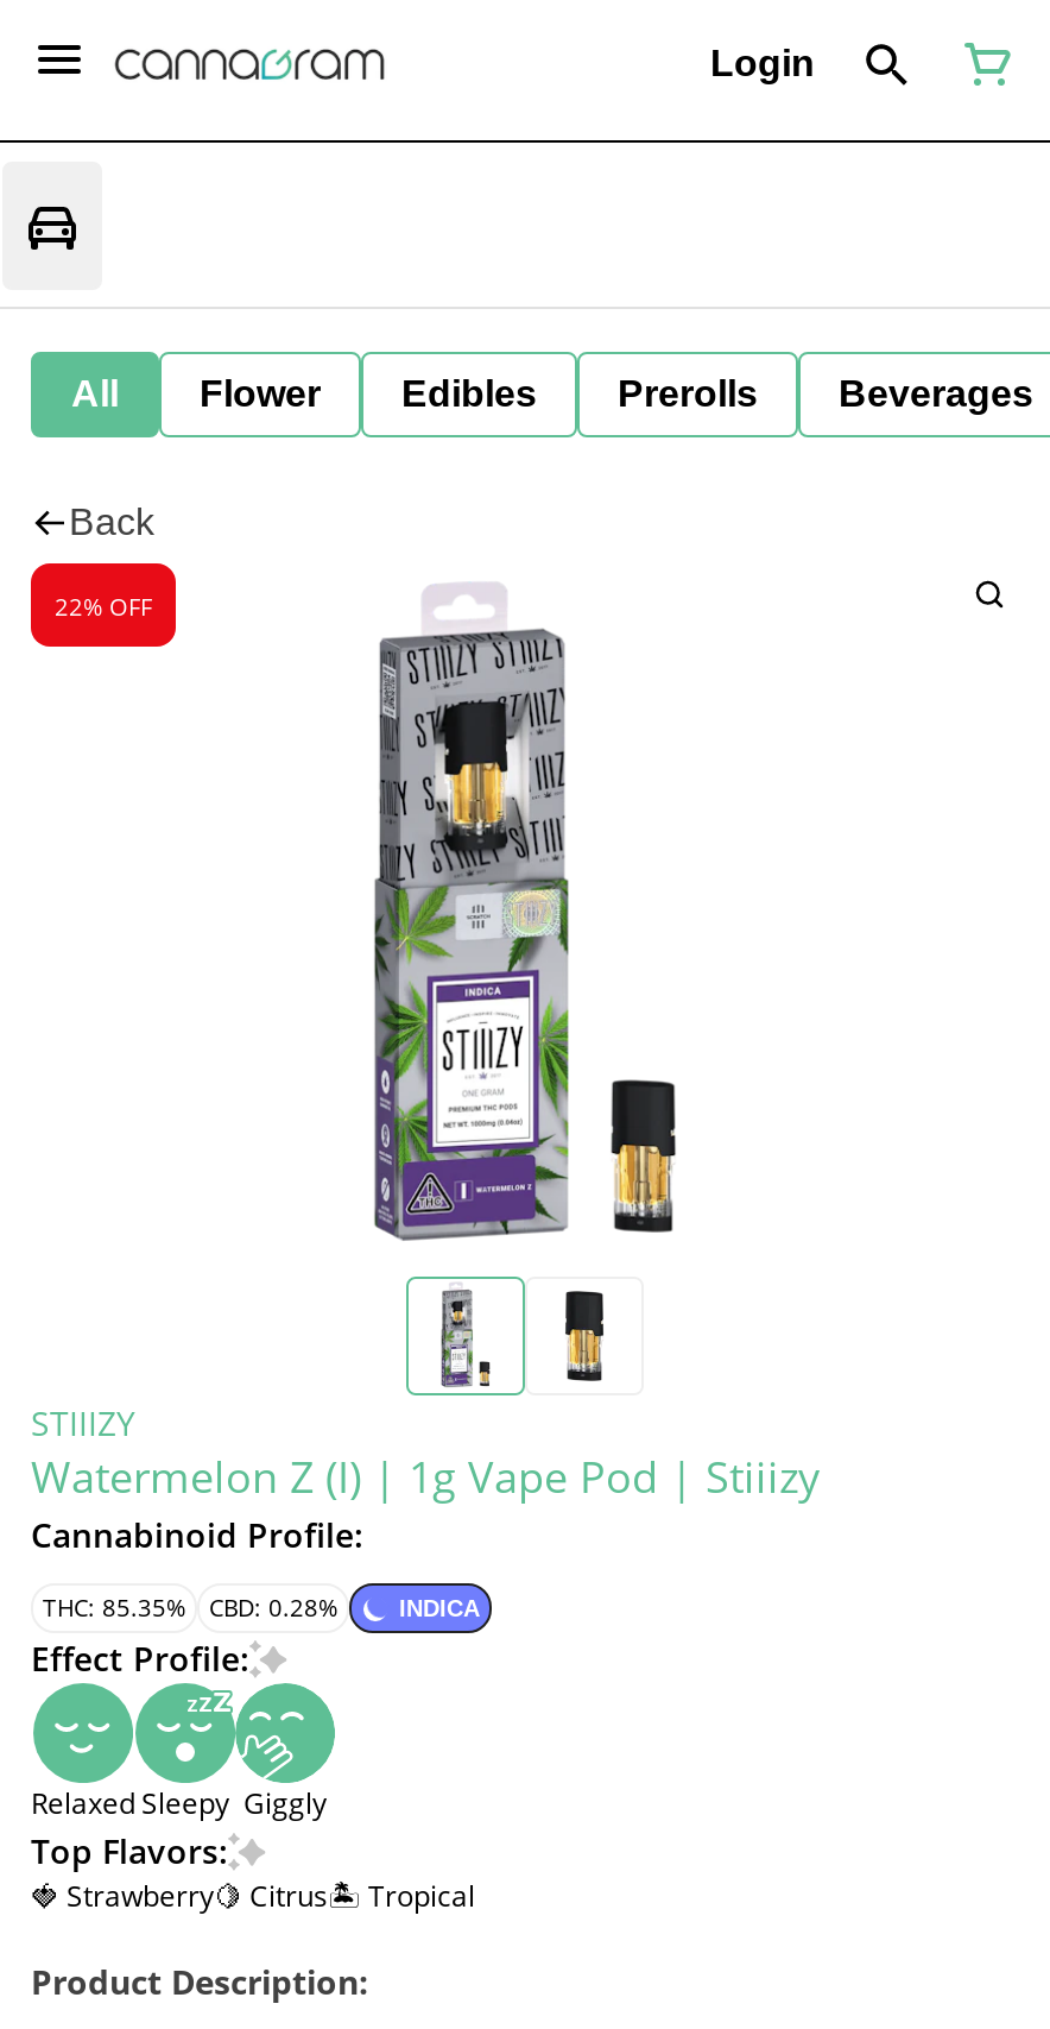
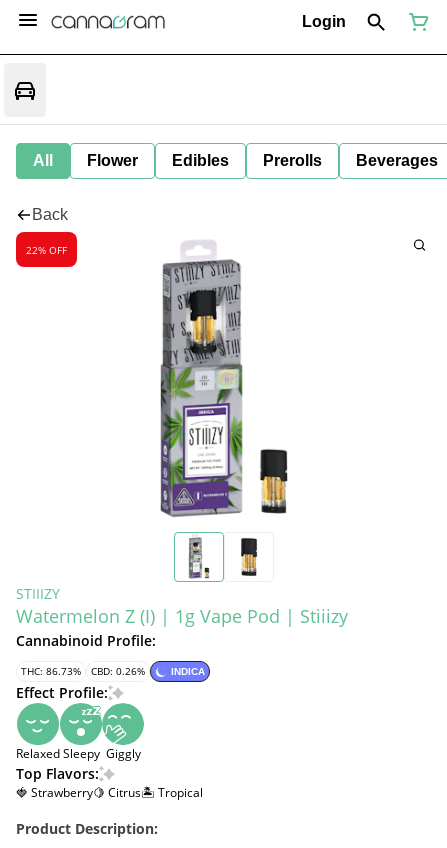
[43,1590,185,1624] THC: 85.35% -> [21,664,81,678] THC: 86.73%
[209,1590,337,1624] CBD: 0.28% -> [91,664,145,678] CBD: 0.26%

